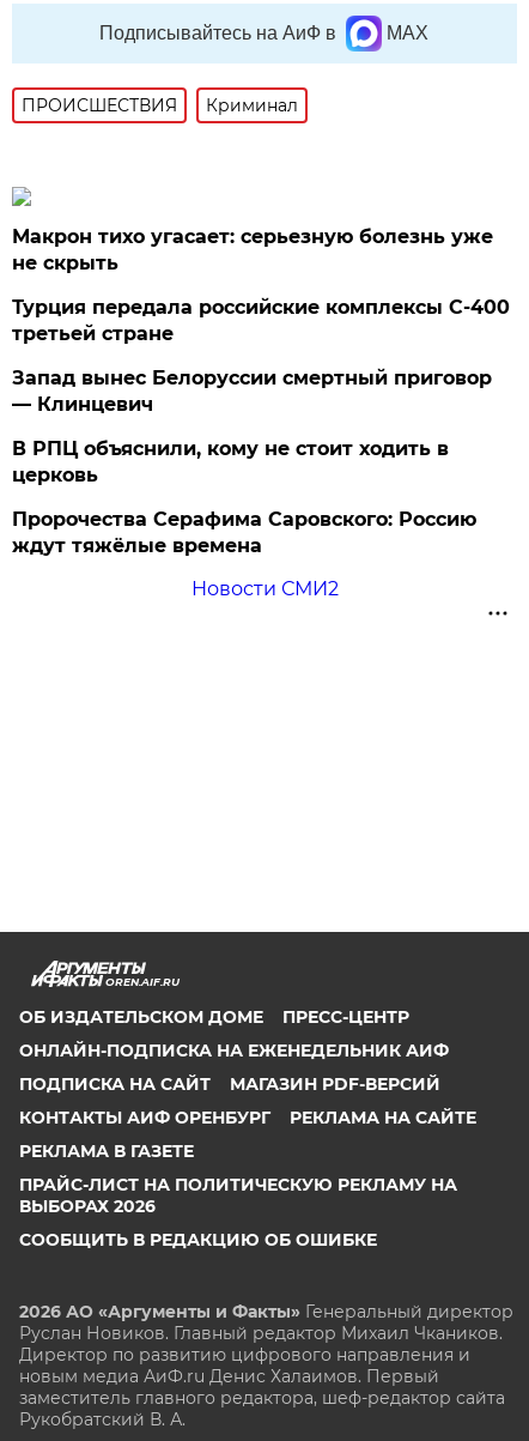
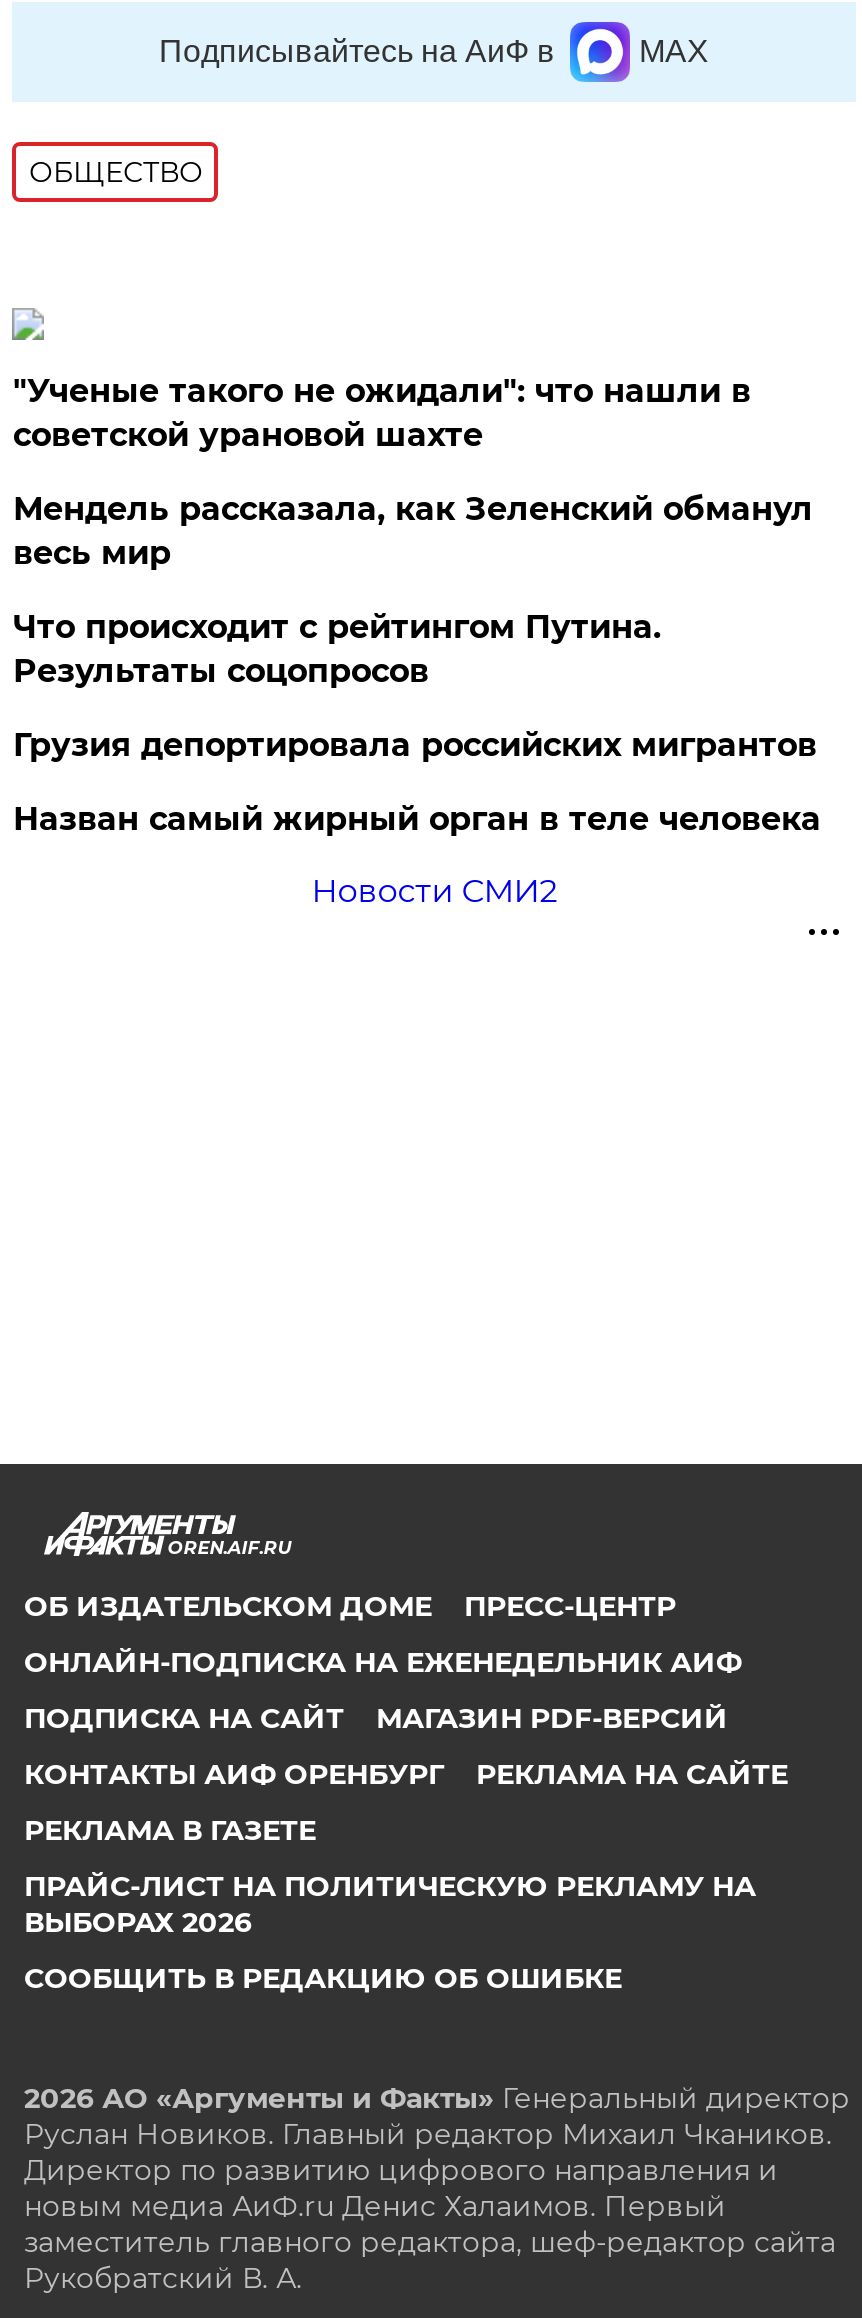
[22,95,298,116] ПРОИСШЕСТВИЯ | Криминал -> [29,154,203,190] ОБЩЕСТВО
[12,225,494,274] Макрон тихо угасает: серьезную болезнь уже | не скрыть -> [13,372,751,454] "Ученые такого не ожидали": что нашли в | советской урановой шахте
[12,296,510,345] Турция передала российские комплексы С-400 | третьей стране -> [13,490,813,572] Мендель рассказала, как Зеленский обманул | весь мир
[12,367,492,416] Запад вынес Белоруссии смертный приговор | — Клинцевич -> [13,608,661,690] Что происходит с рейтингом Путина. | Результаты соцопросов
[12,437,449,486] В РПЦ объяснили, кому не стоит ходить в | церковь -> [13,726,817,764] Грузия депортировала российских мигрантов
[12,508,477,557] Пророчества Серафима Саровского: Россию | ждут тяжёлые времена -> [13,800,821,838] Назван самый жирный орган в теле человека

